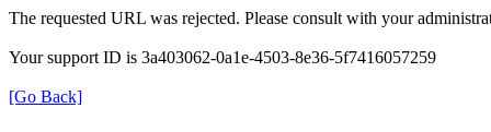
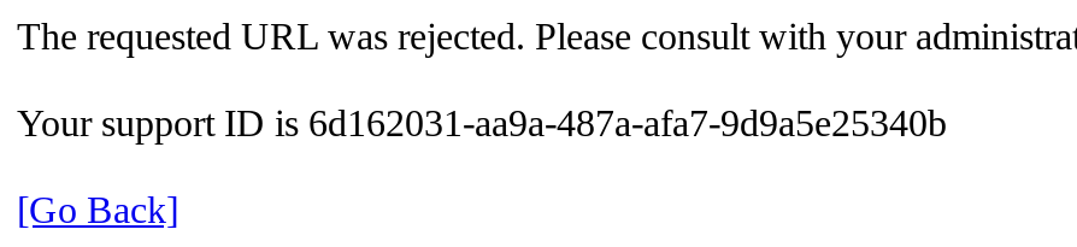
[9,48,436,67] Your support ID is 3a403062-0a1e-4503-8e36-5f7416057259 -> [17,102,947,143] Your support ID is 6d162031-aa9a-487a-afa7-9d9a5e25340b

